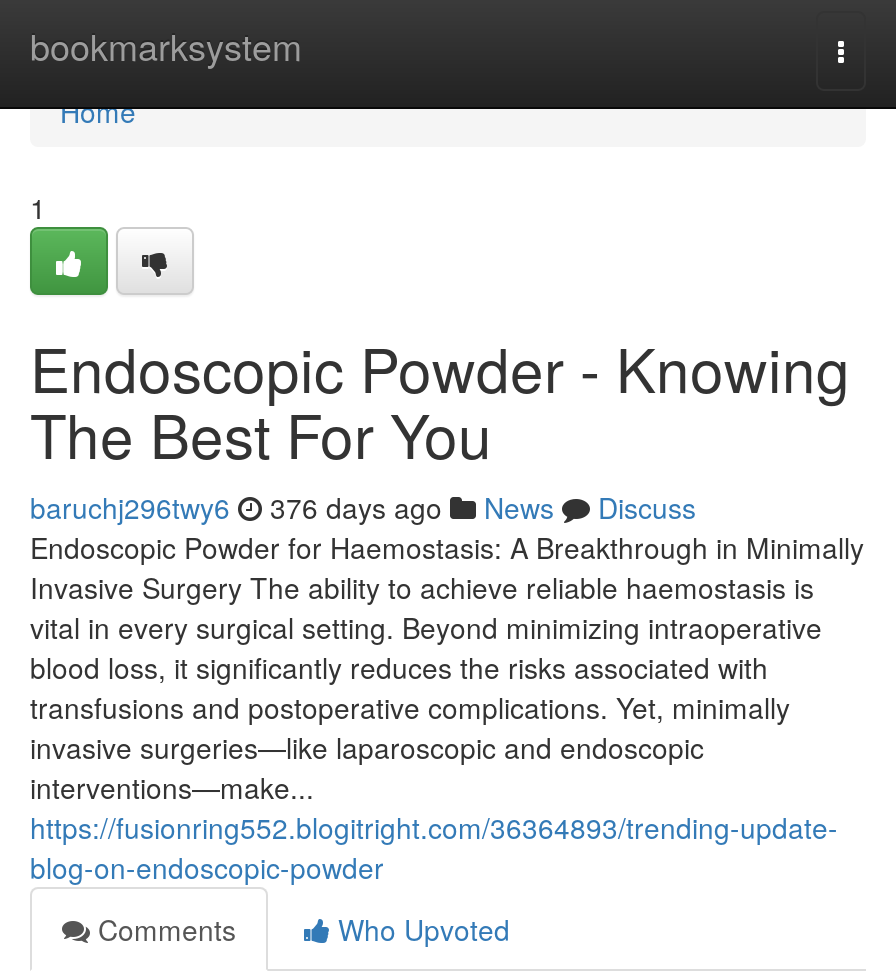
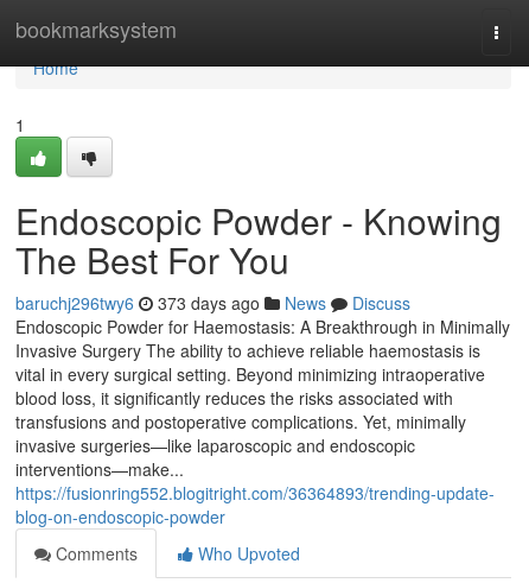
[30,487,696,527] baruchj296twy6 376 days ago News Discuss -> [15,291,410,315] baruchj296twy6 373 days ago News Discuss

